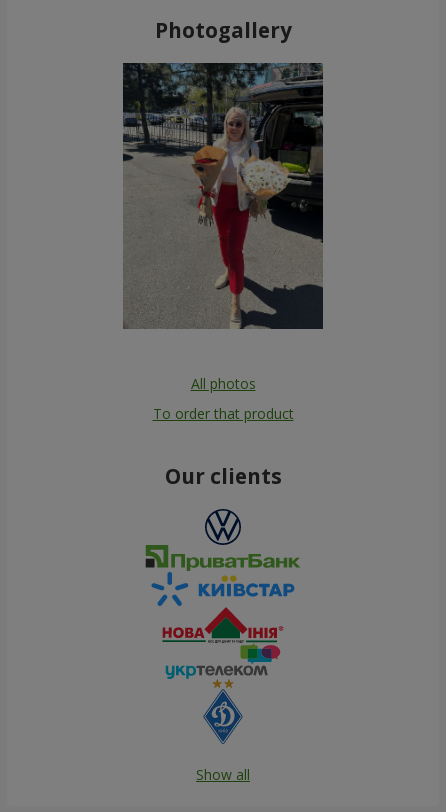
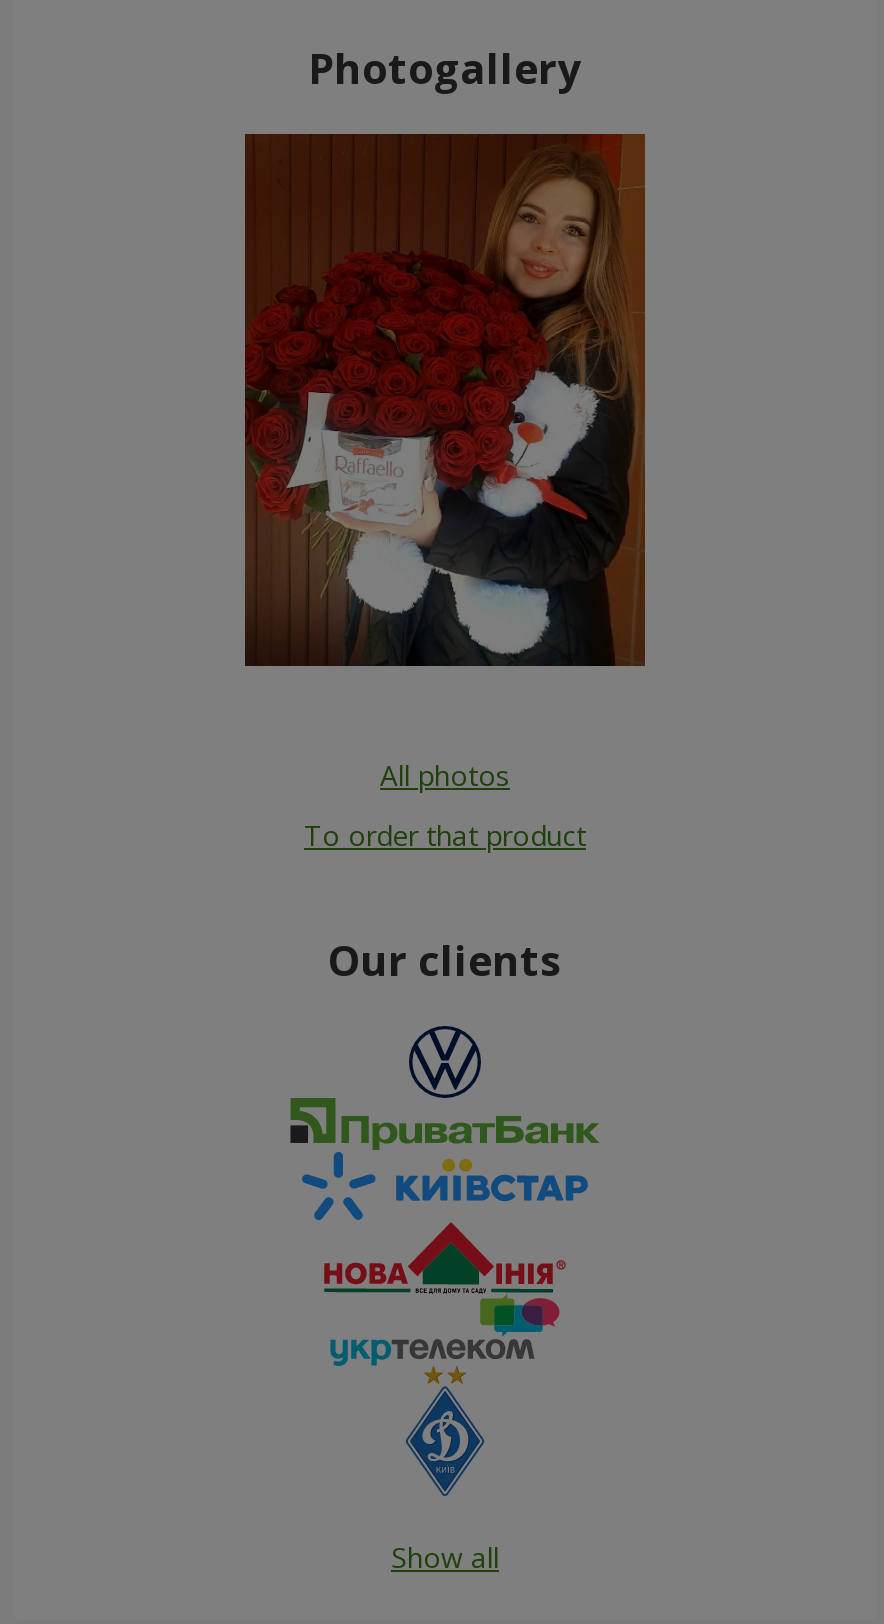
[122,62,324,329] [image] -> [243,132,647,668] [image]

